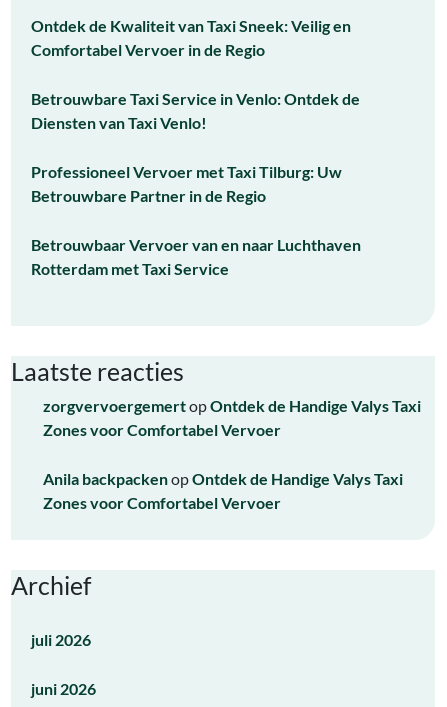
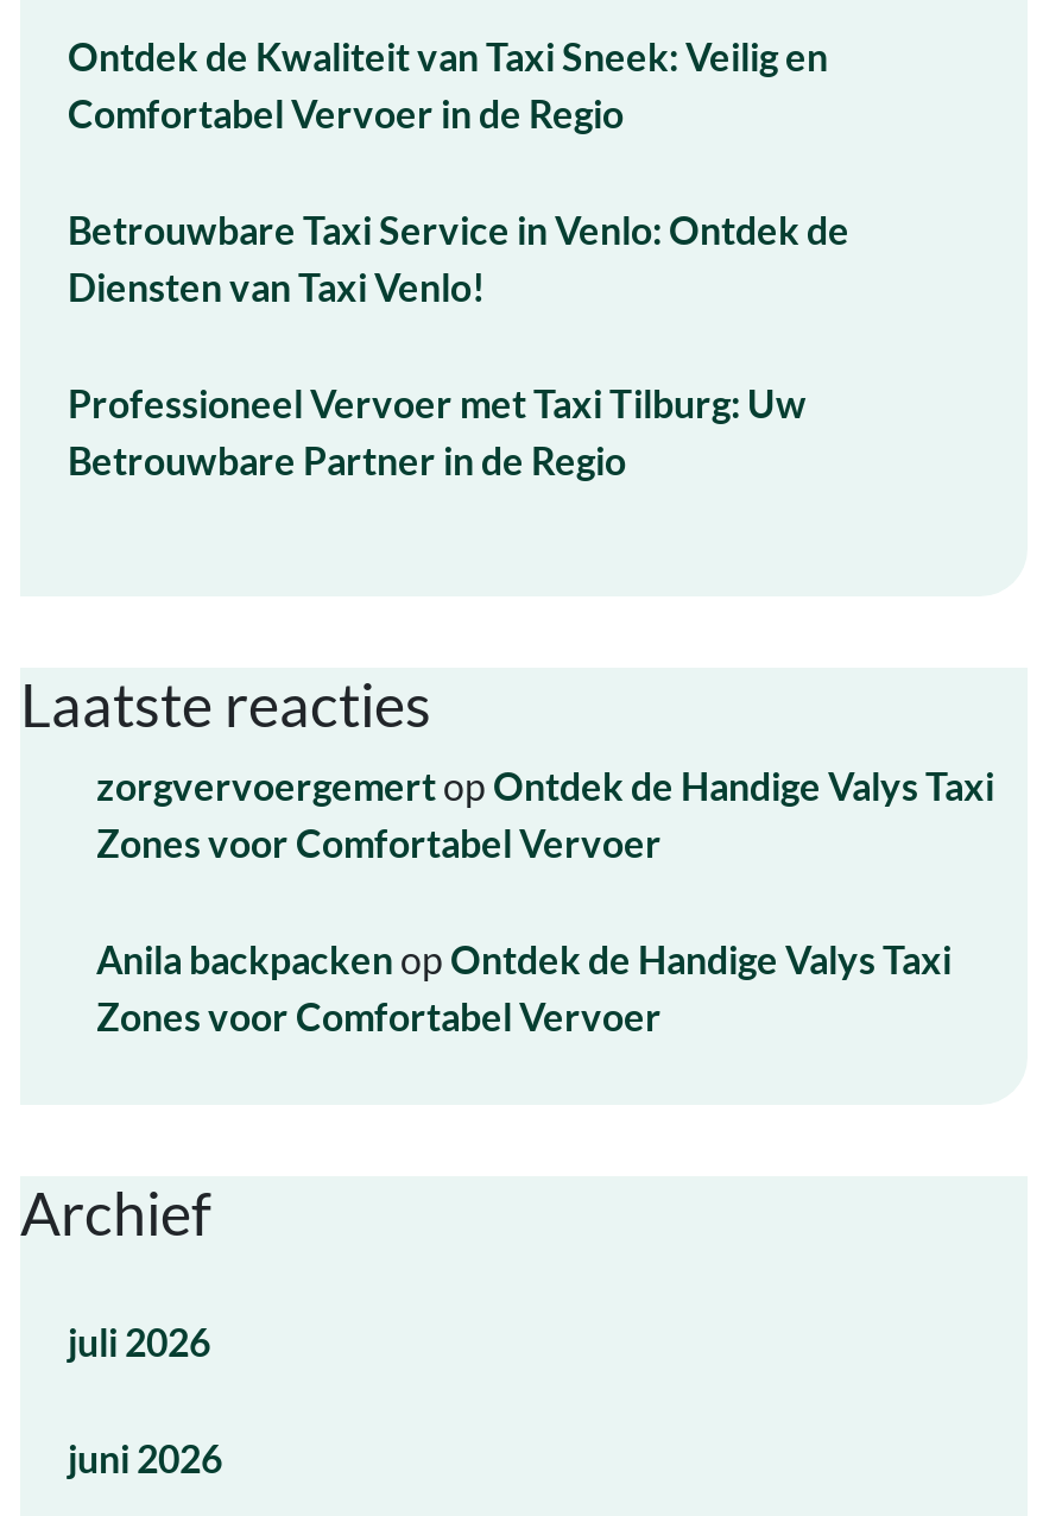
[31,235,361,278] Betrouwbaar Vervoer van en naar Luchthaven | Rotterdam met Taxi Service -> none

